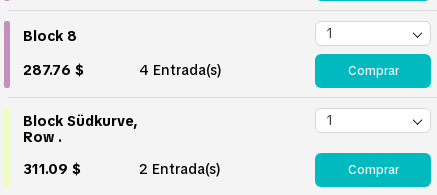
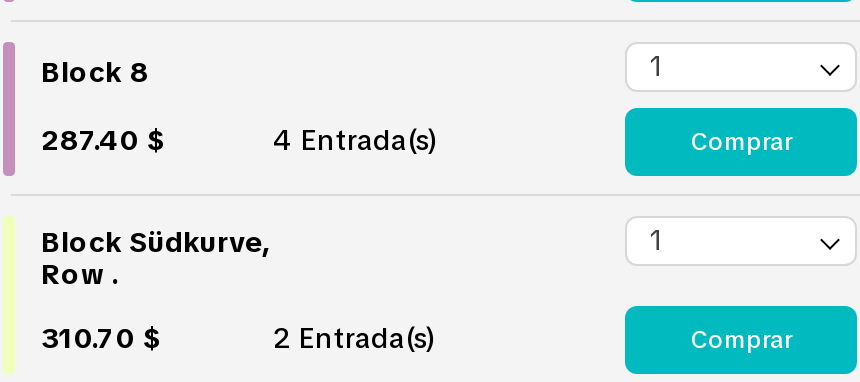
[23,60,84,78] 287.76 $ -> [41,121,165,157] 287.40 $
[23,159,81,177] 311.09 $ -> [41,319,161,355] 310.70 $

